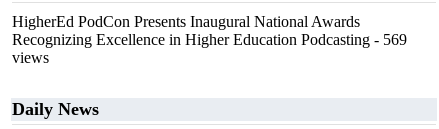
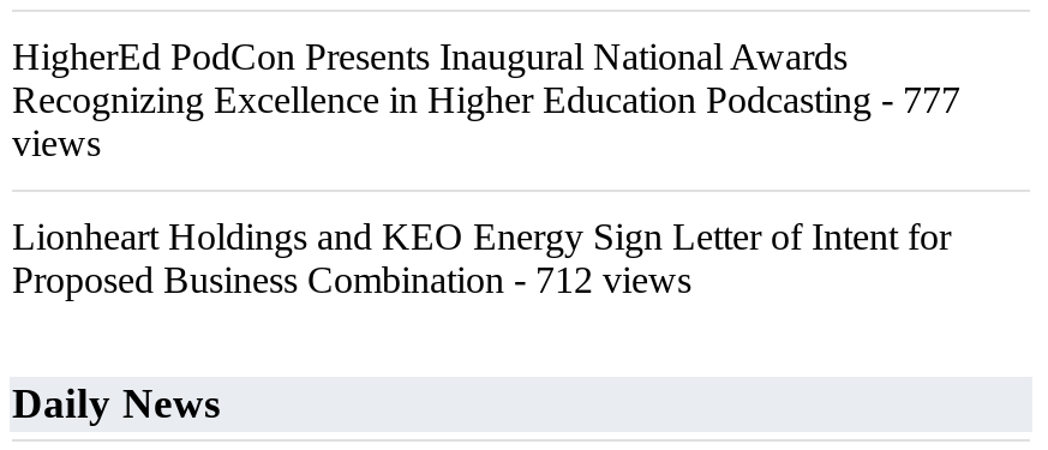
[12,31,407,48] Recognizing Excellence in Higher Education Podcasting - 569 -> [12,79,960,120] Recognizing Excellence in Higher Education Podcasting - 777
none -> [12,216,951,300] Lionheart Holdings and KEO Energy Sign Letter of Intent for | Proposed Business Combination - 712 views

